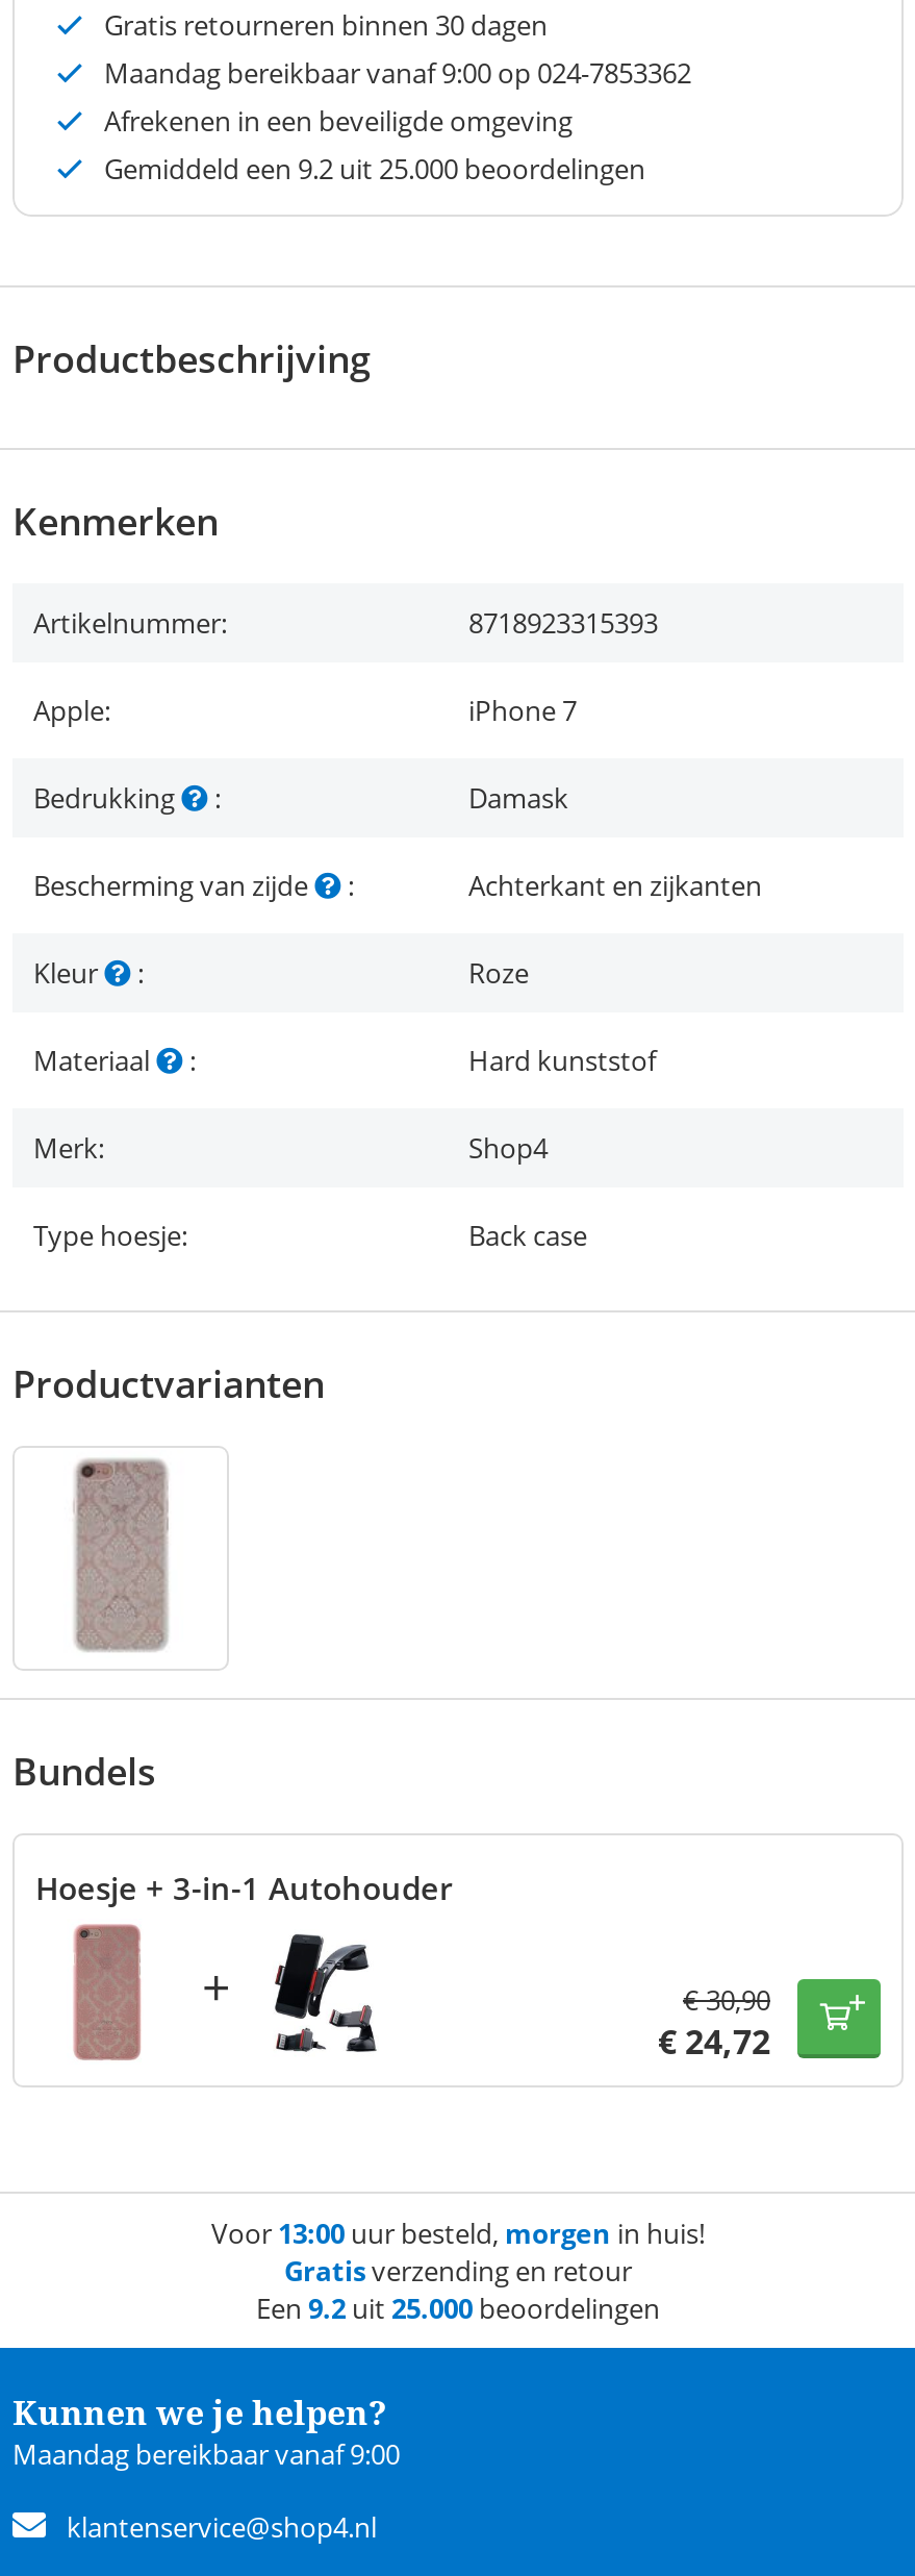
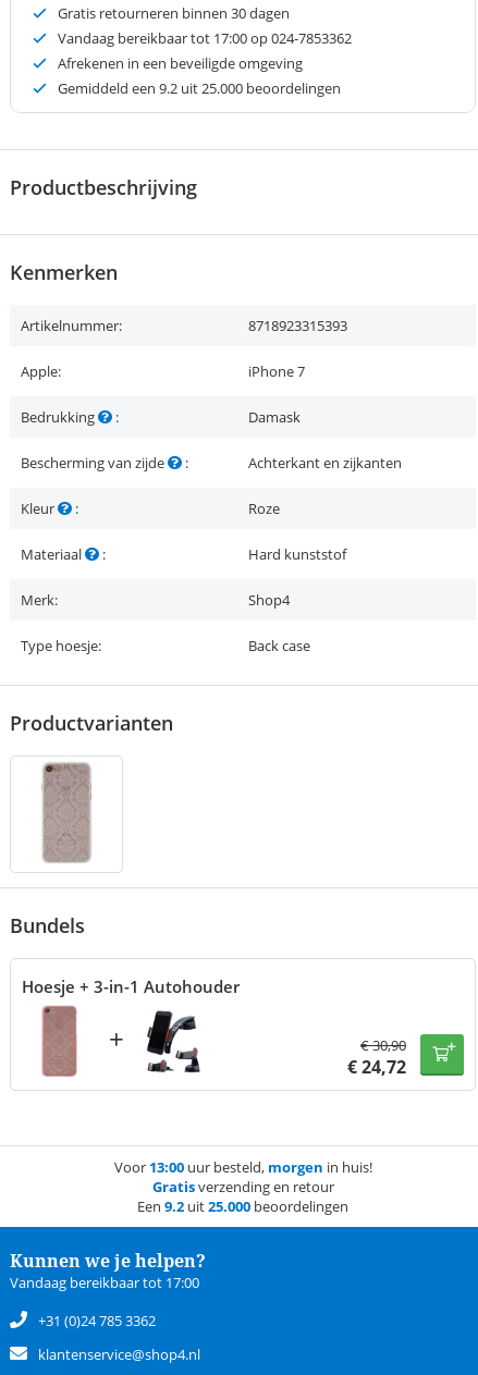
[104,54,691,92] Maandag bereikbaar vanaf 9:00 op 024-7853362 -> [58,28,352,48] Vandaag bereikbaar tot 17:00 op 024-7853362
[12,2435,400,2473] Maandag bereikbaar vanaf 9:00 -> [10,1273,199,1330] Vandaag bereikbaar tot 17:00 | +31 (0)24 785 3362

